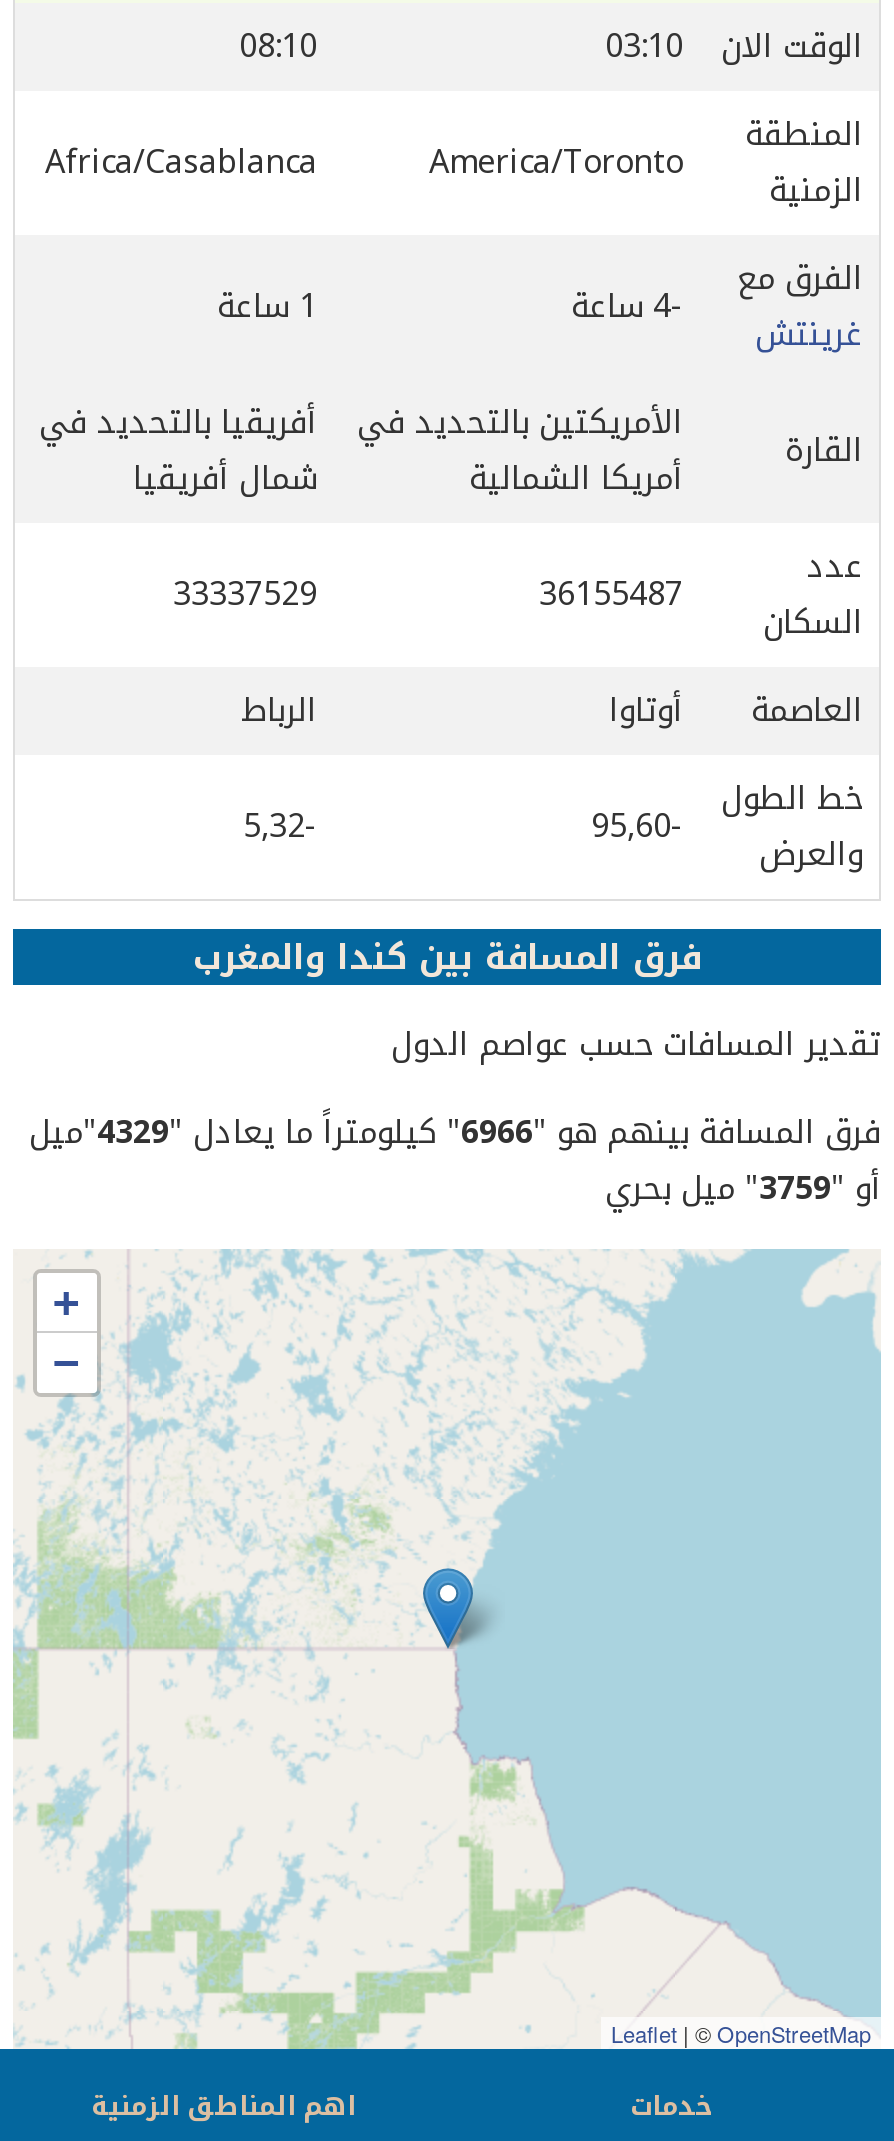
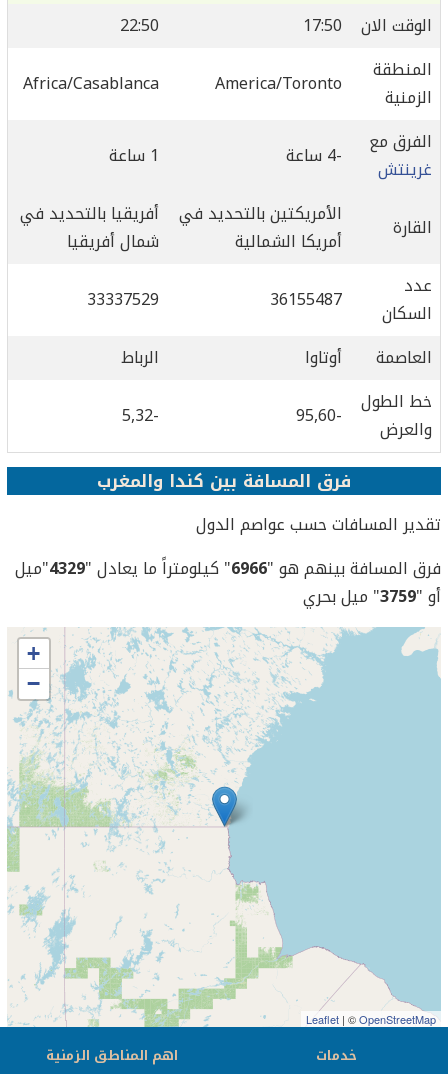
[239,16,317,78] 08:10 -> [120,10,159,41] 22:50
[605,16,863,78] الوقت الان 03:10 -> [303,10,432,41] الوقت الان 17:50

